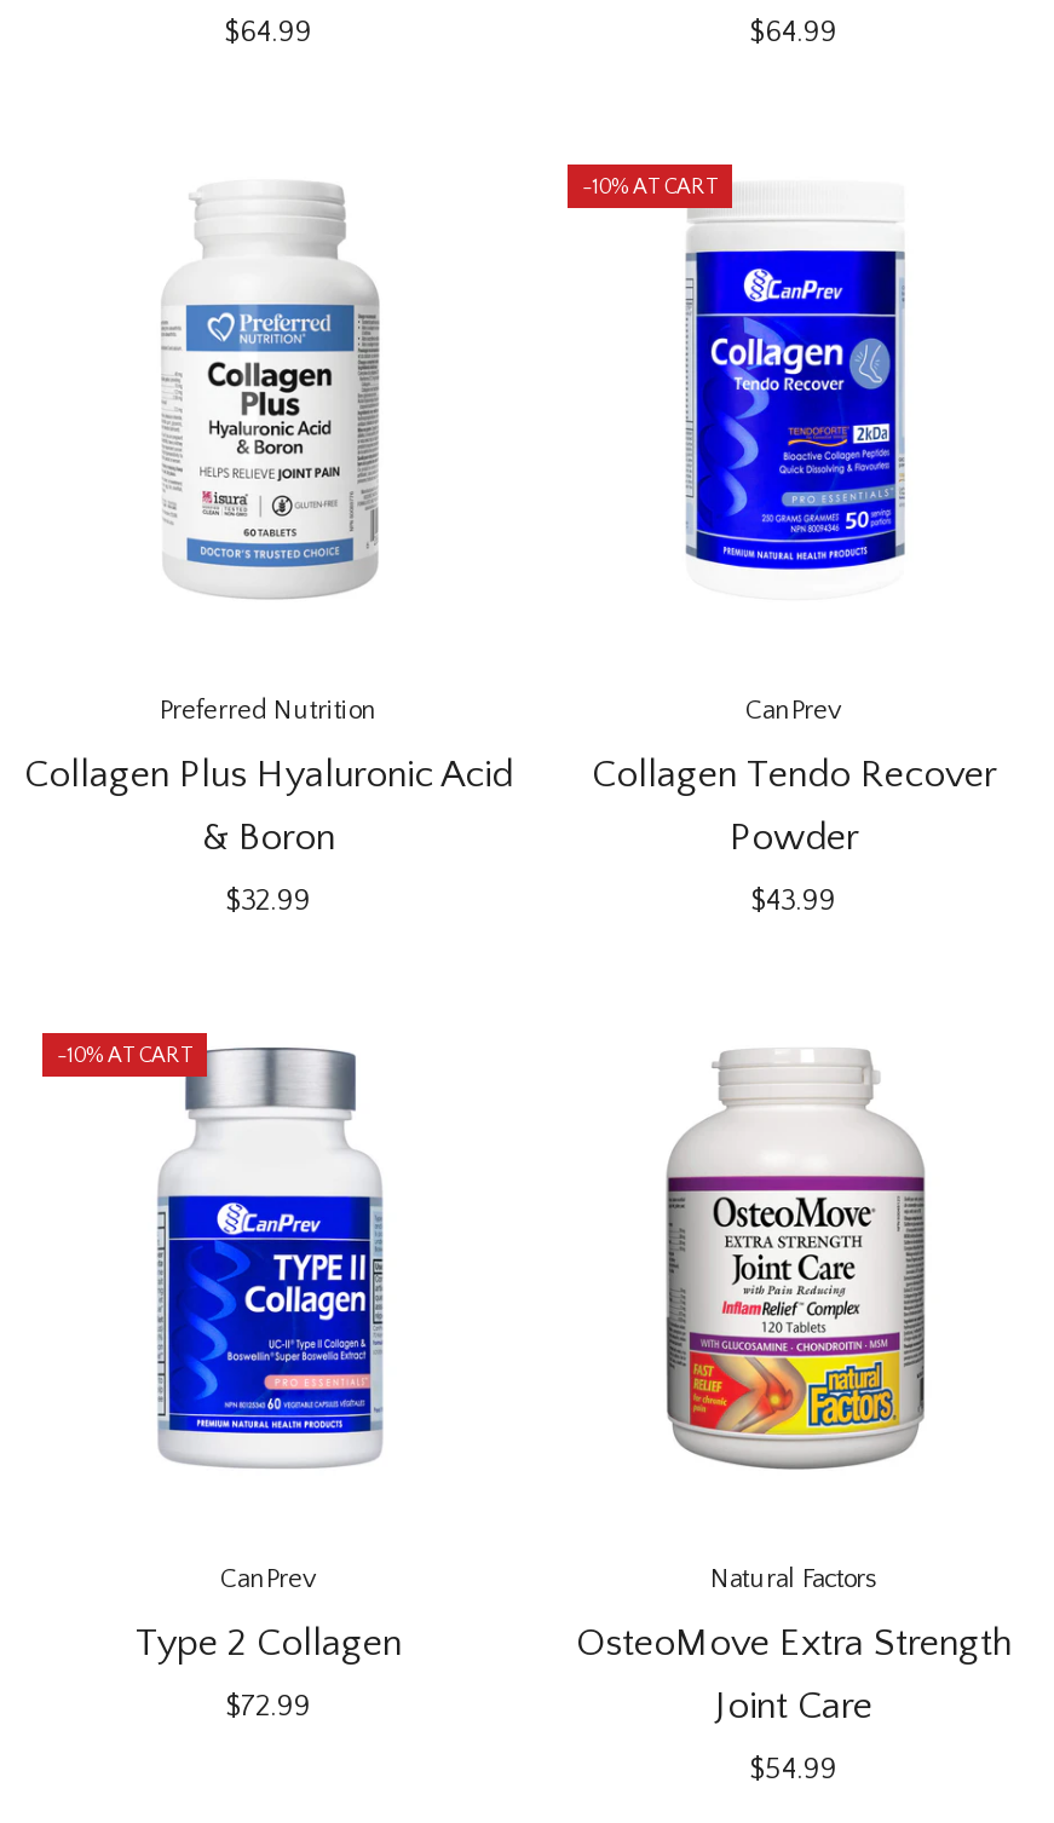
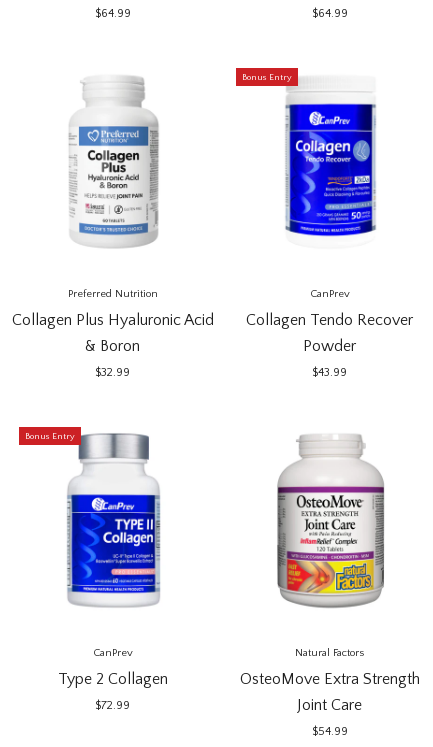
[582,173,718,198] -10% AT CART -> [242,72,292,82] Bonus Entry
[57,1042,192,1066] -10% AT CART -> [25,431,75,441] Bonus Entry

